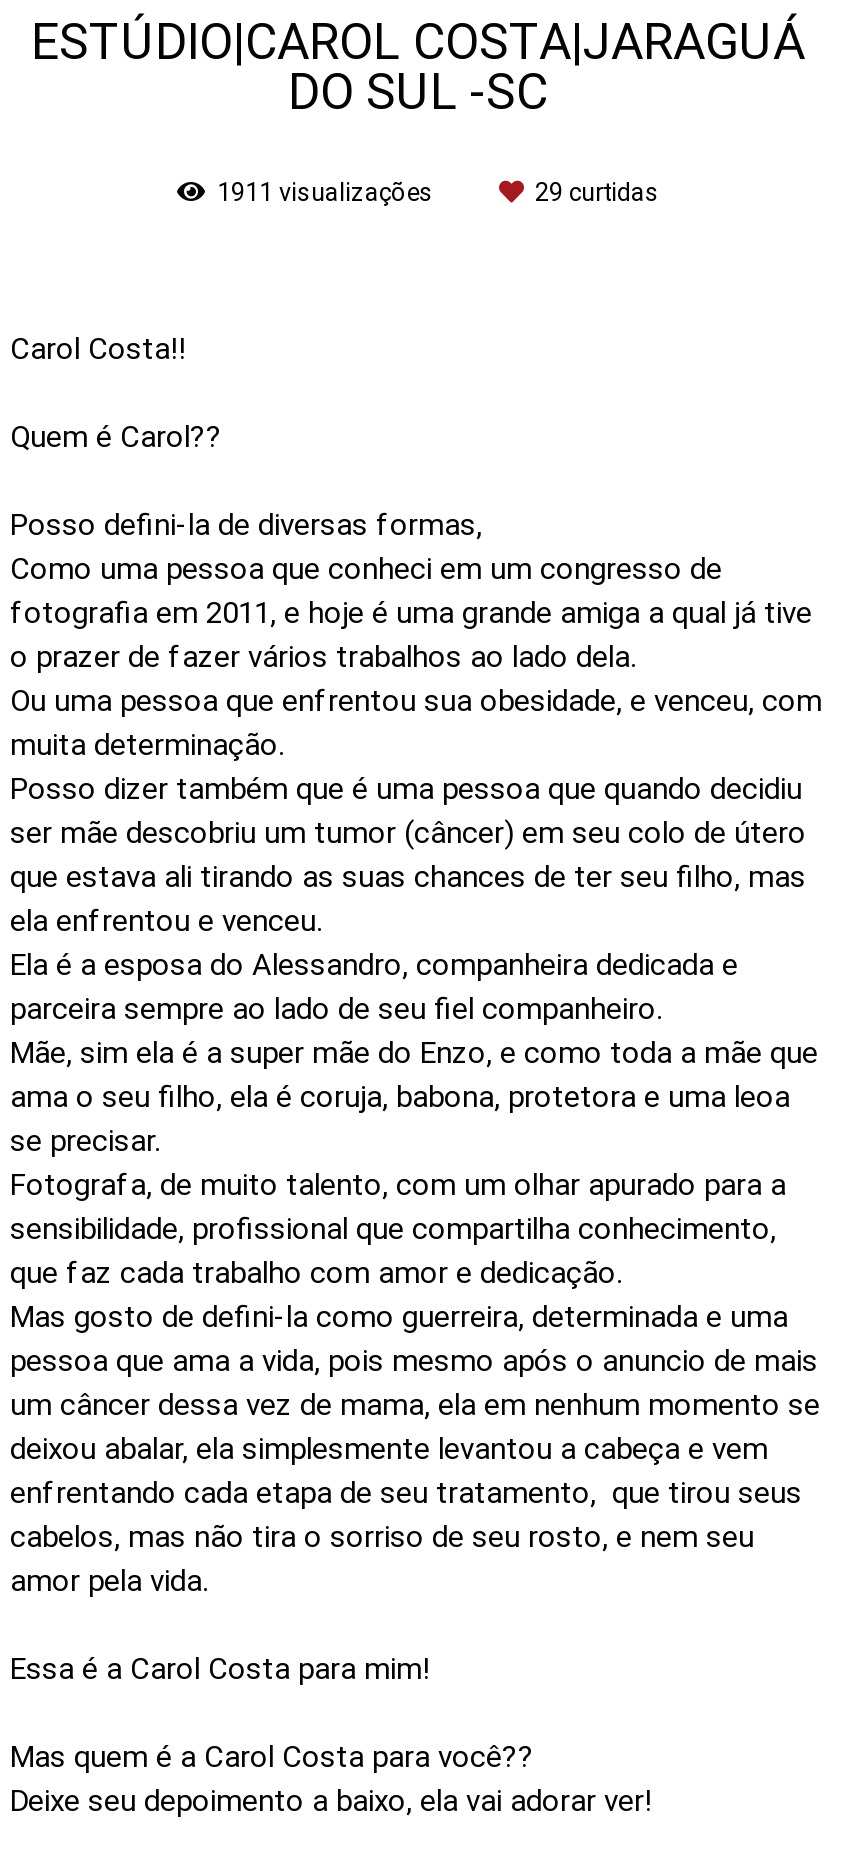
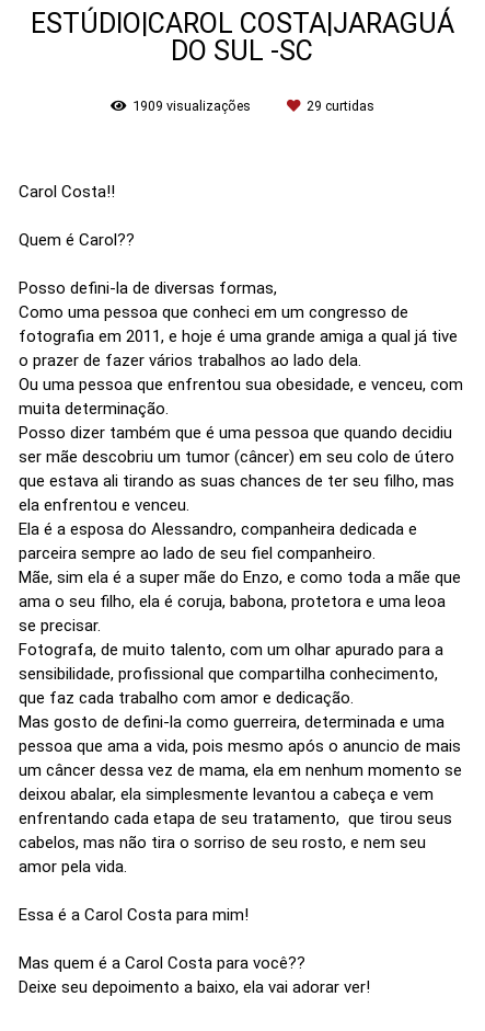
[217,176,439,206] 1911 visualizações -> [132,97,253,114] 1909 visualizações

